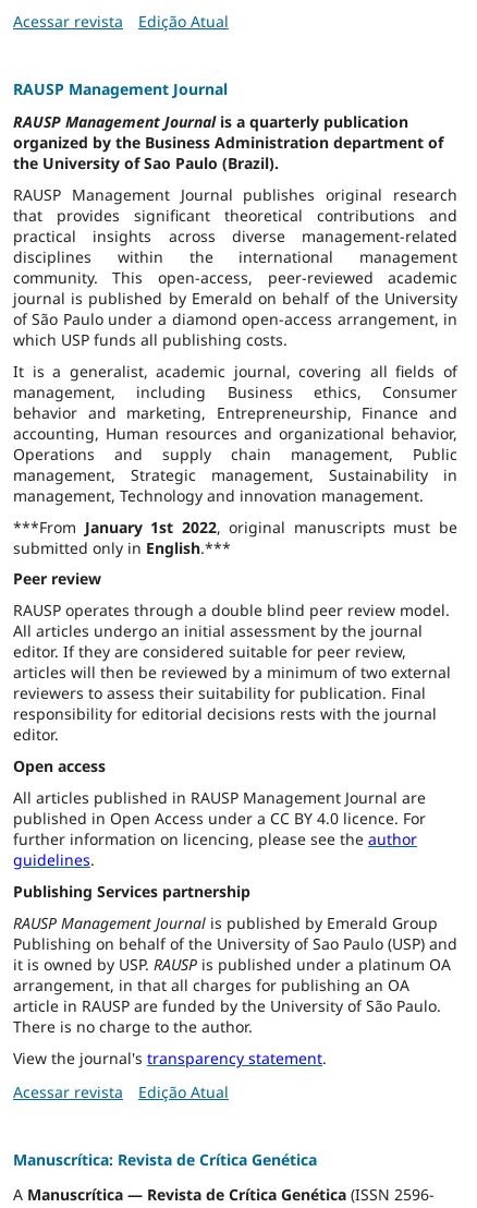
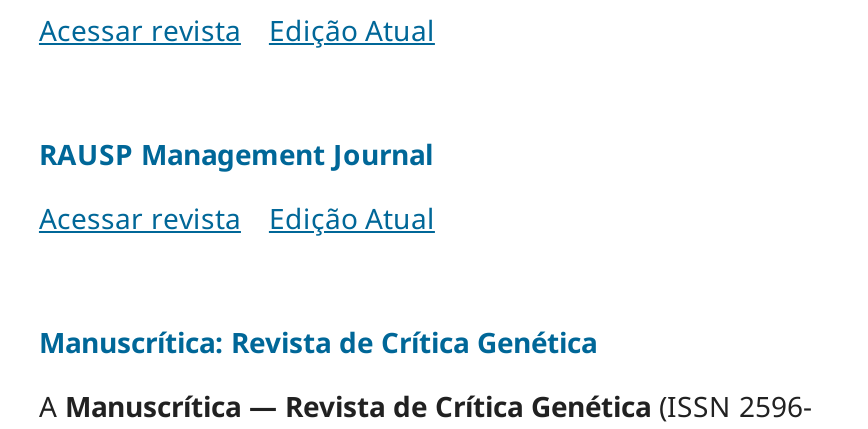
[13,111,458,1069] RAUSP Management Journal is a quarterly publication | organized by the Business Administration department of | the University of Sao Paulo (Brazil). | RAUSP Management Journal publishes original research | that provides significant theoretical contributions and | practical insights across diverse management-related | disciplines within the international management | community. This open-access, peer-reviewed academic | journal is published by Emerald on behalf of the University | of São Paulo under a diamond open-access arrangement, in | which USP funds all publishing costs. | It is a generalist, academic journal, covering all fields of | management, including Business ethics, Consumer | behavior and marketing, Entrepreneurship, Finance and | accounting, Human resources and organizational behavior, | Operations and supply chain management, Public | management, Strategic management, Sustainability in | management, Technology and innovation management. | ***From January 1st 2022, original manuscripts must be | submitted only in English.*** | Peer review | RAUSP operates through a double blind peer review model. | All articles undergo an initial assessment by the journal | editor. If they are considered suitable for peer review, | articles will then be reviewed by a minimum of two external | reviewers to assess their suitability for publication. Final | responsibility for editorial decisions rests with the journal | editor. | Open access | All articles published in RAUSP Management Journal are | published in Open Access under a CC BY 4.0 licence. For | further information on licencing, please see the author | guidelines. | Publishing Services partnership | RAUSP Management Journal is published by Emerald Group | Publishing on behalf of the University of Sao Paulo (USP) and | it is owned by USP. RAUSP is published under a platinum OA | arrangement, in that all charges for publishing an OA | article in RAUSP are funded by the University of São Paulo. | There is no charge to the author. | View the journal's transparency statement. -> none

